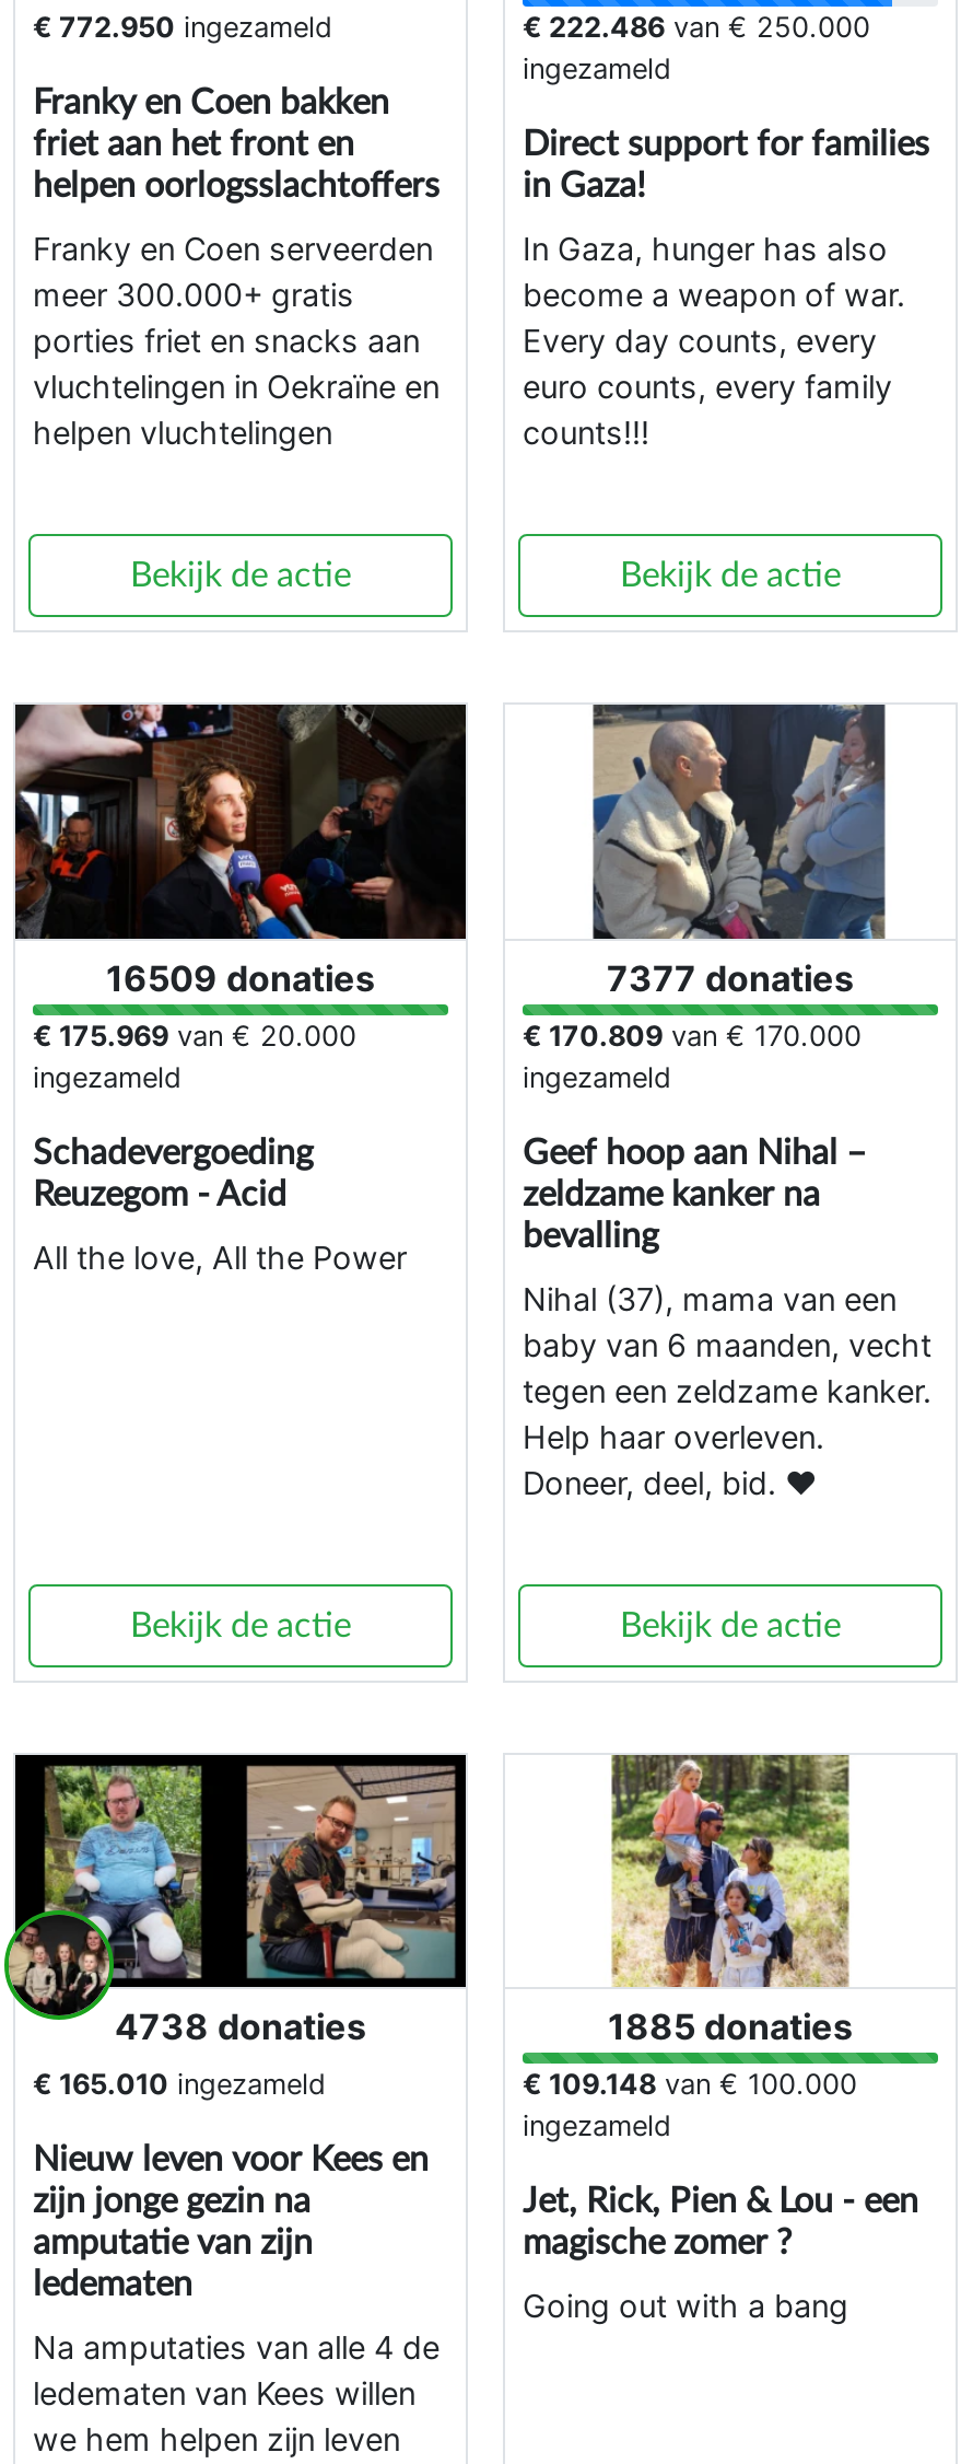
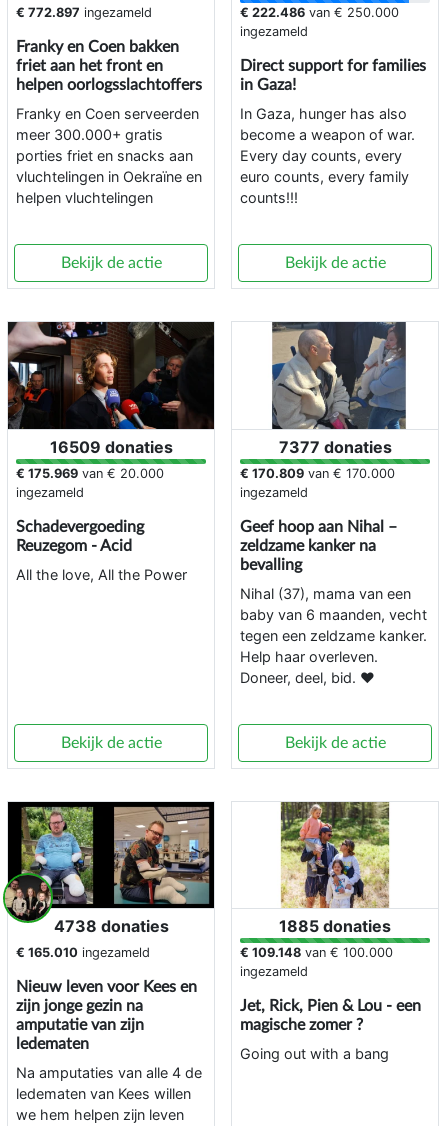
[33,12,332,45] € 772.950 ingezameld -> [16,5,152,20] € 772.897 ingezameld

